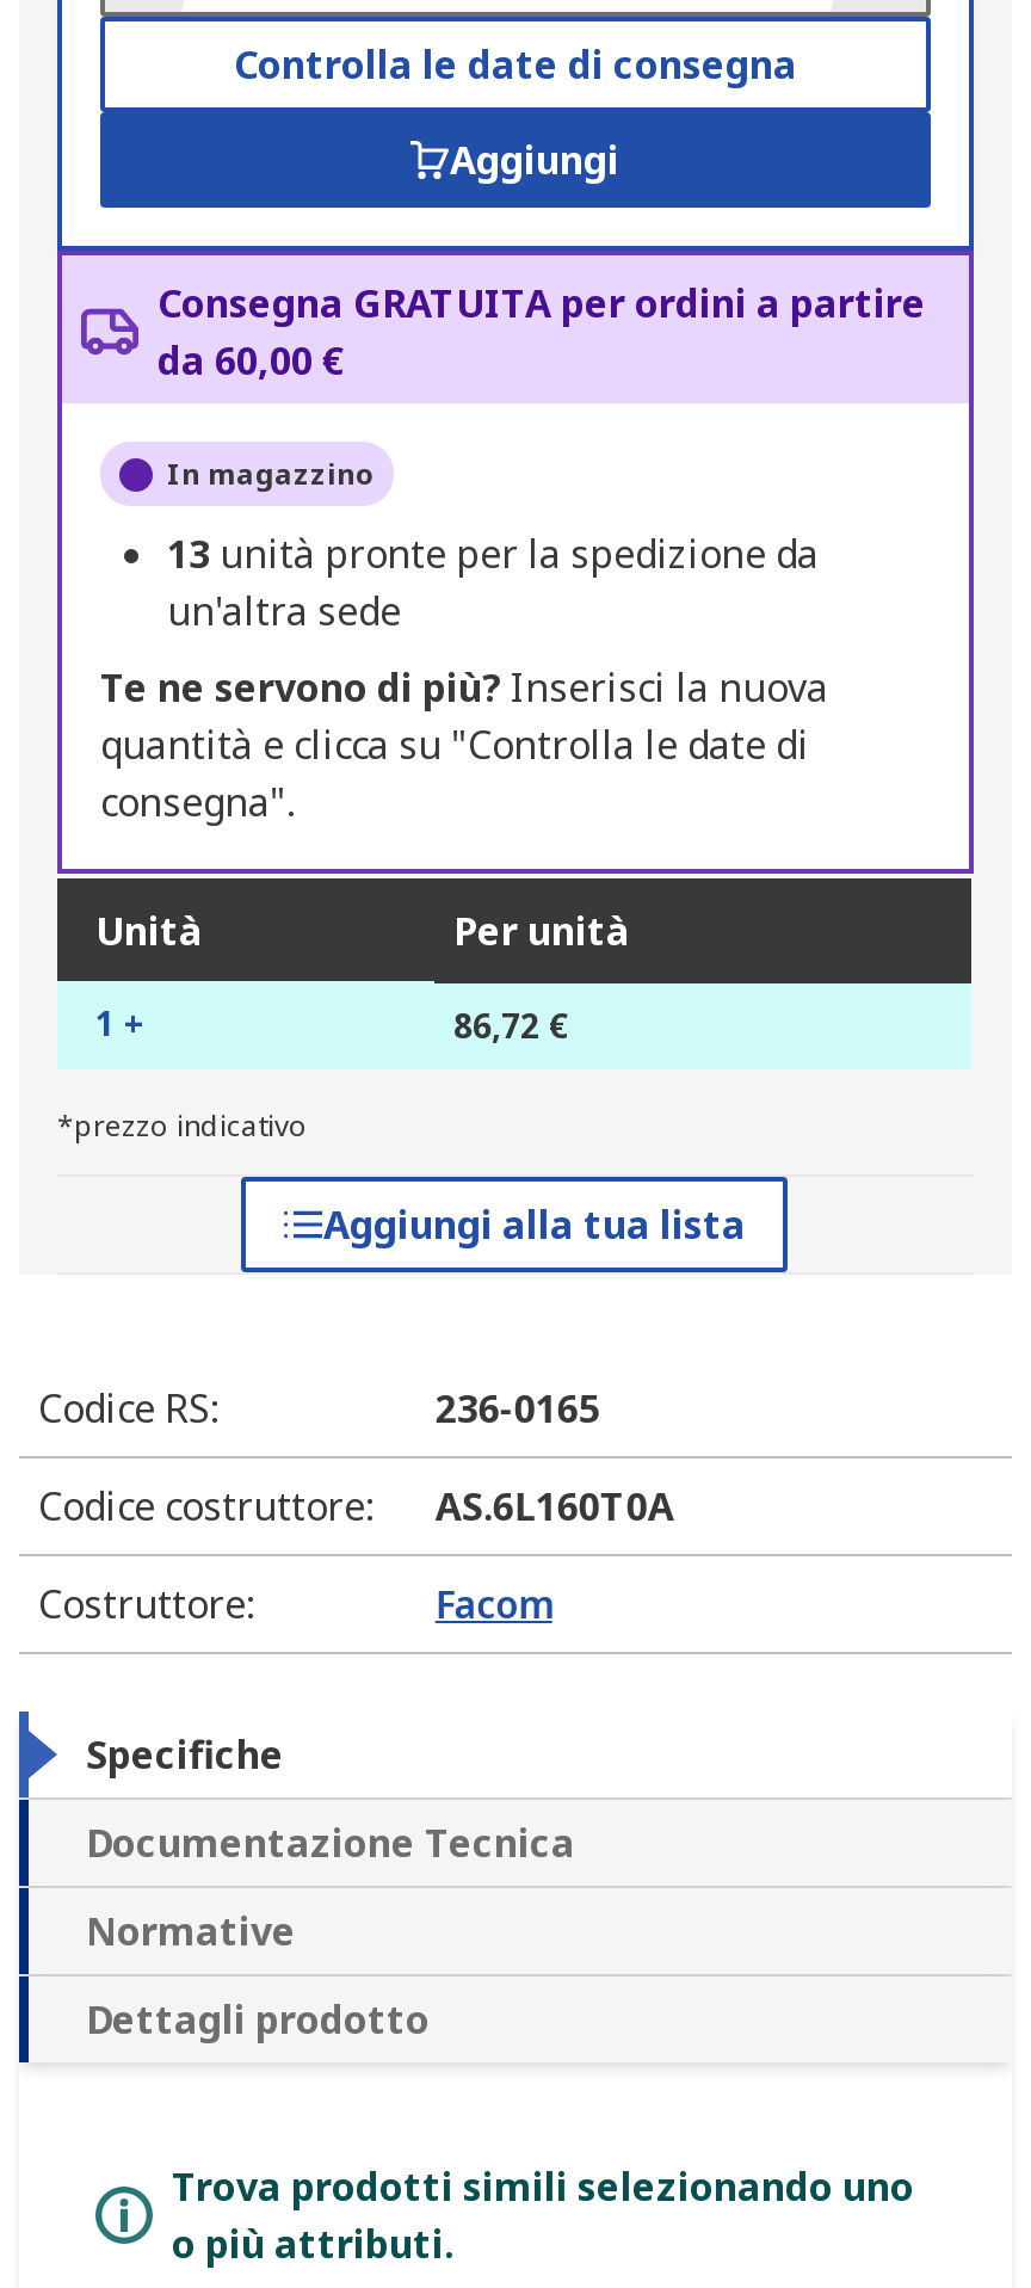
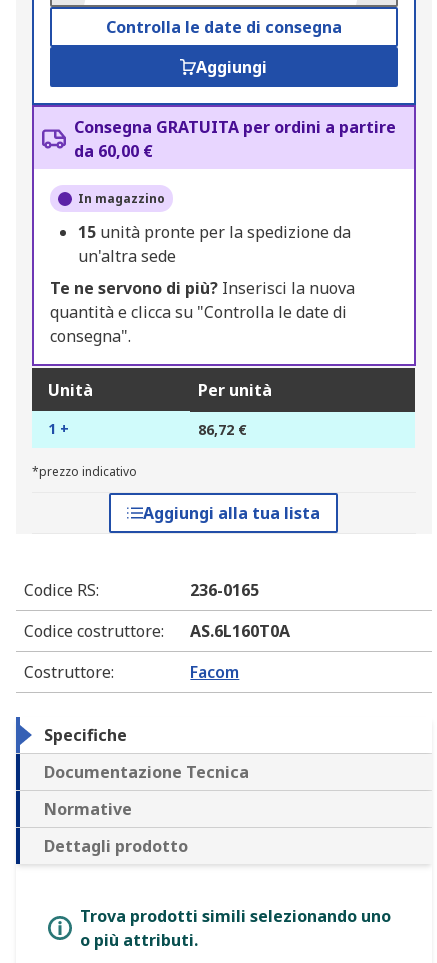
[167,529,819,581] 13 unità pronte per la spedizione da -> [78,221,351,243] 15 unità pronte per la spedizione da

